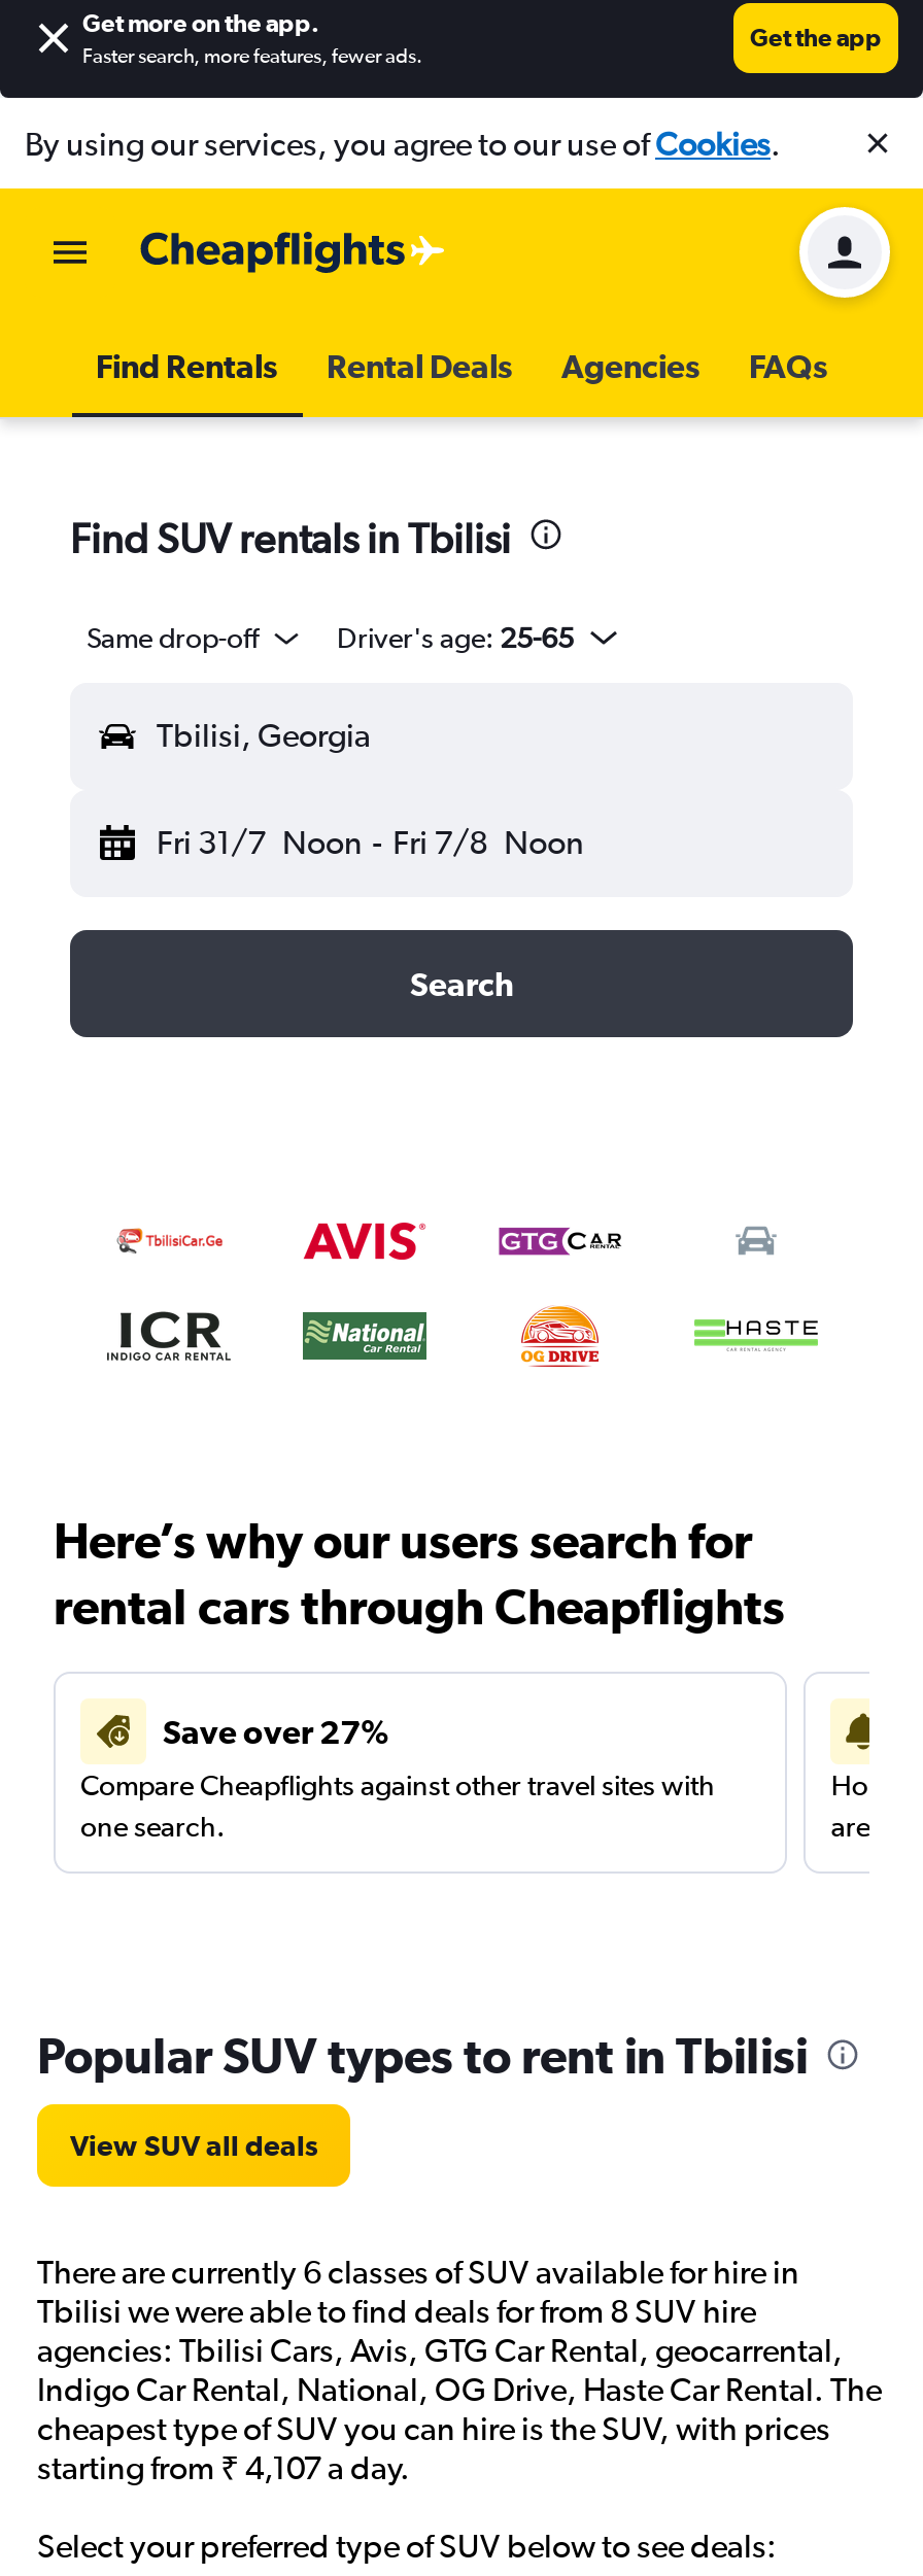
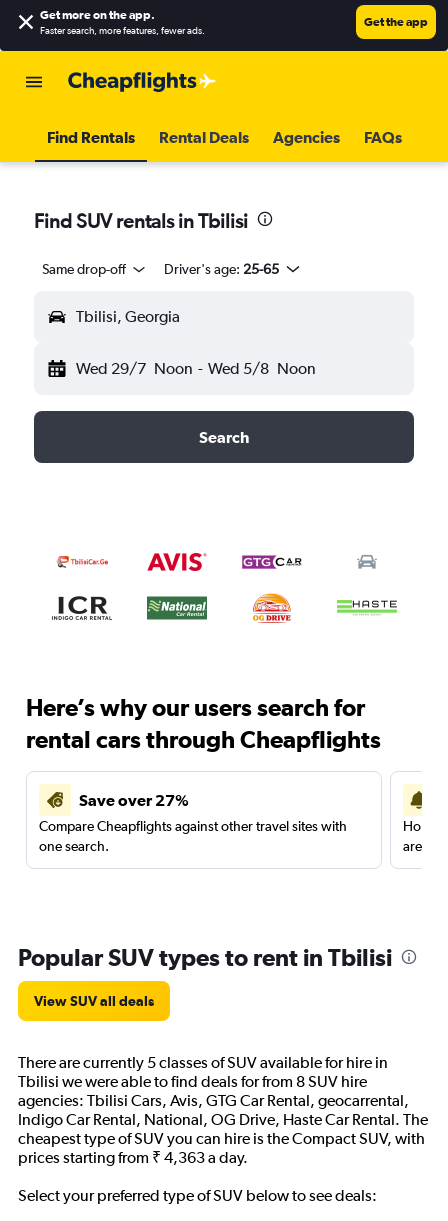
[25,124,781,163] By using our services, you agree to our use ofCookies. -> none
[797,205,892,300] [image] -> none
[157,823,584,862] Fri 31/7 Noon - Fri 7/8 Noon -> [76,359,316,378] Wed 29/7 Noon - Wed 5/8 Noon
[37,2253,799,2292] There are currently 6 classes of SUV available for hire in -> [18,1053,388,1072] There are currently 5 classes of SUV available for hire in
[37,2409,830,2487] cheapest type of SUV you can hire is the SUV, with prices | starting from ₹ 4,107 a day. -> [18,1129,425,1167] cheapest type of SUV you can hire is the Compact SUV, with | prices starting from ₹ 4,363 a day.

